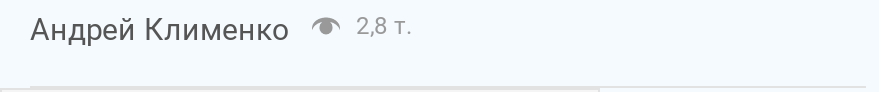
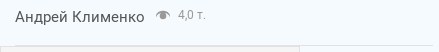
[356,11,412,39] 2,8 т. -> [178,8,206,22] 4,0 т.

